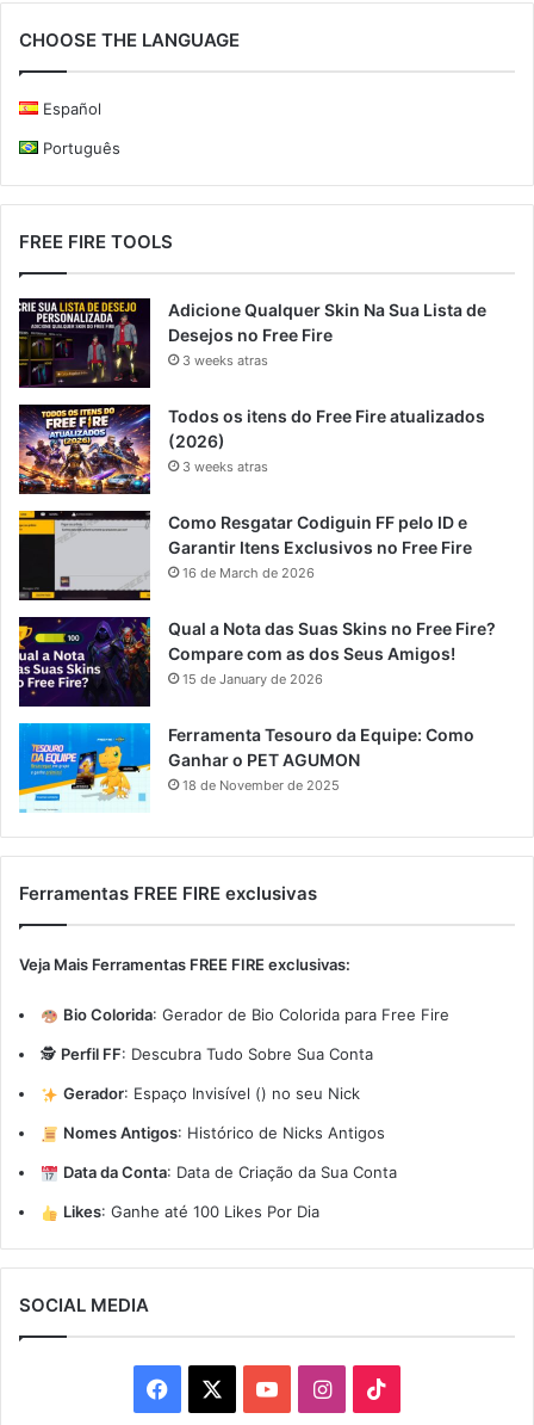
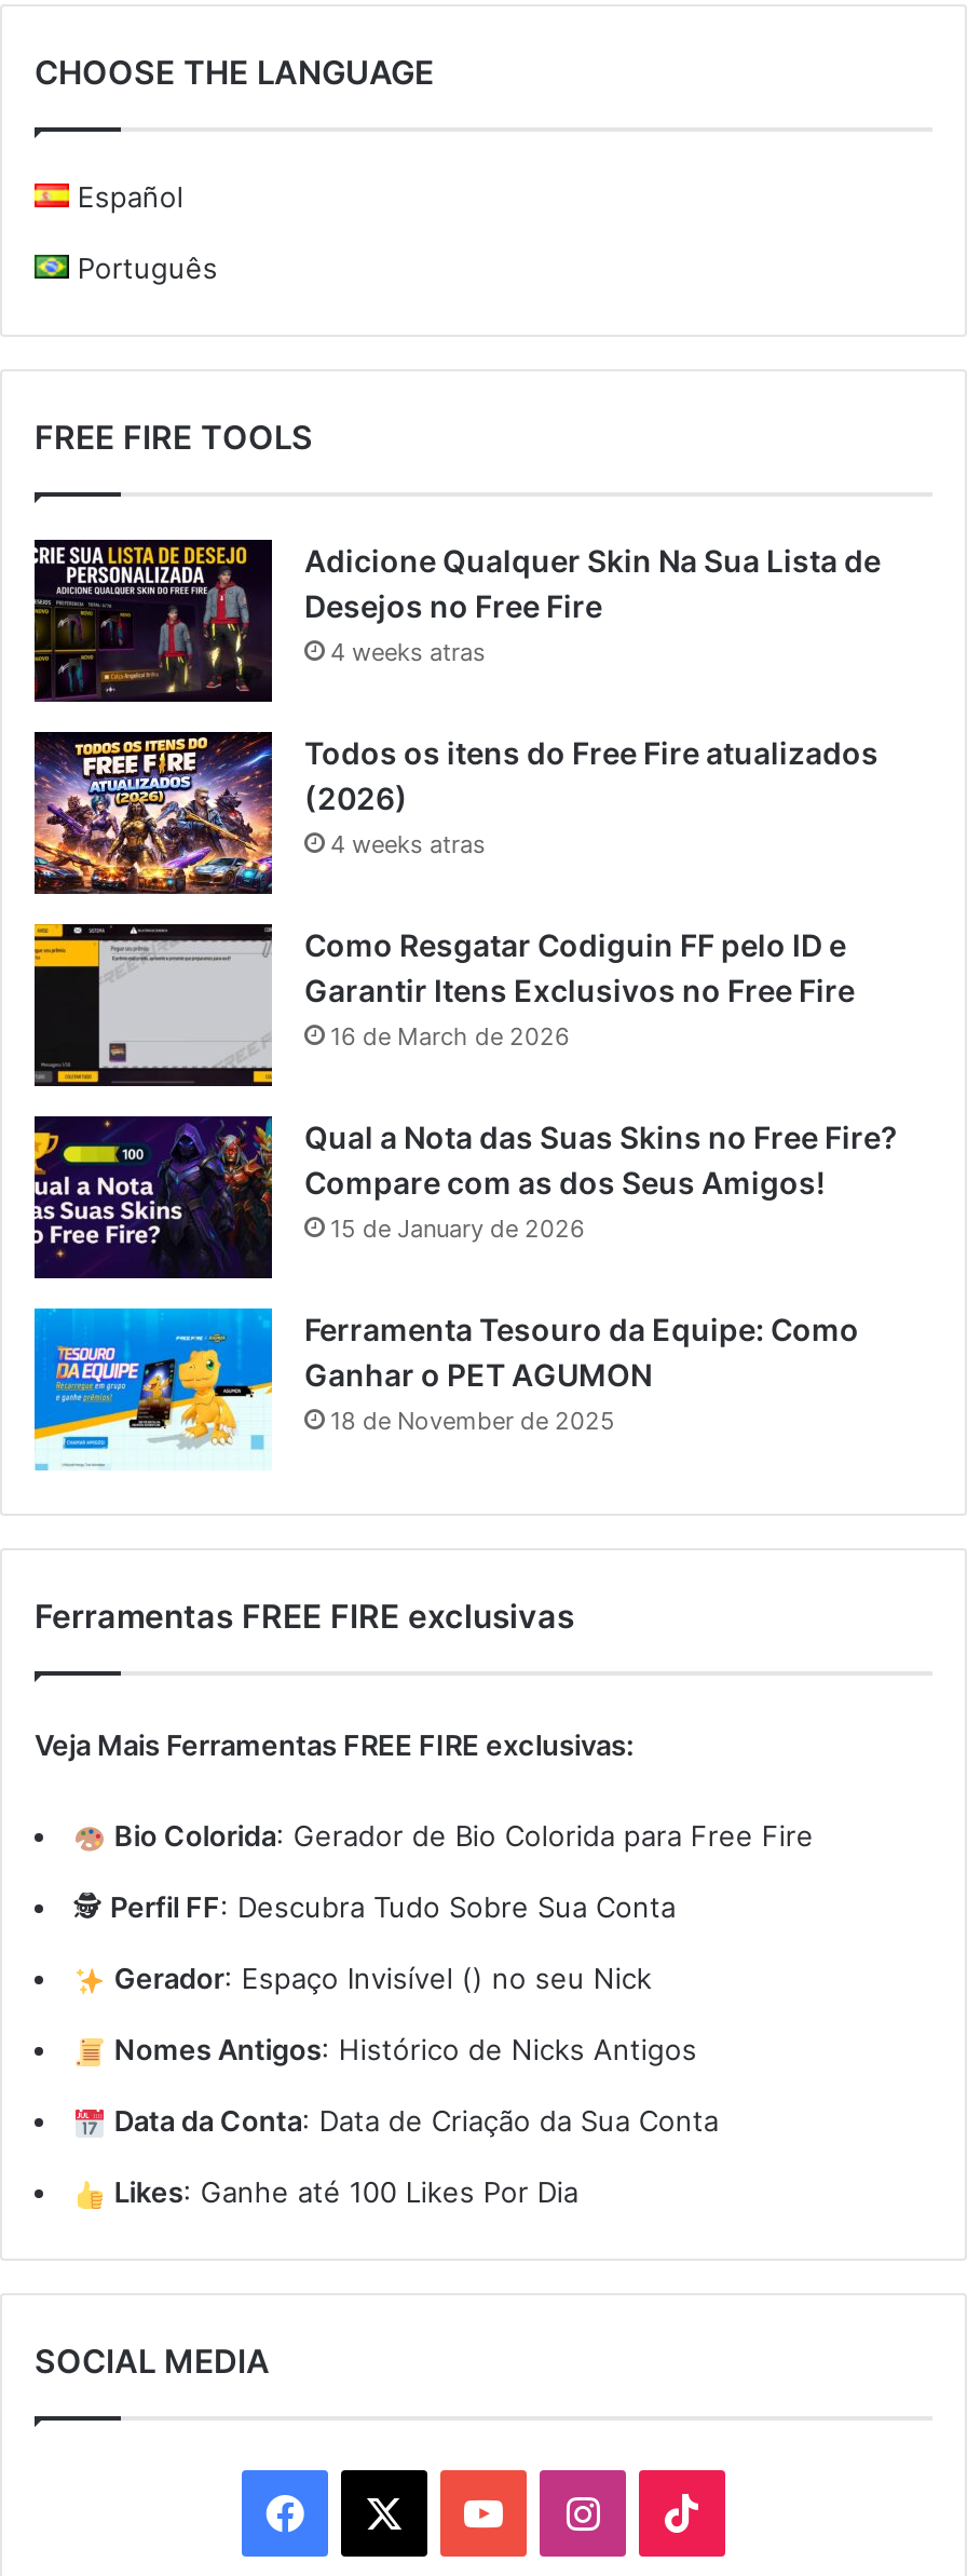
[182,352,268,369] 3 weeks atras -> [330,637,486,668] 4 weeks atras
[182,459,268,475] 3 weeks atras -> [330,830,486,860] 4 weeks atras

